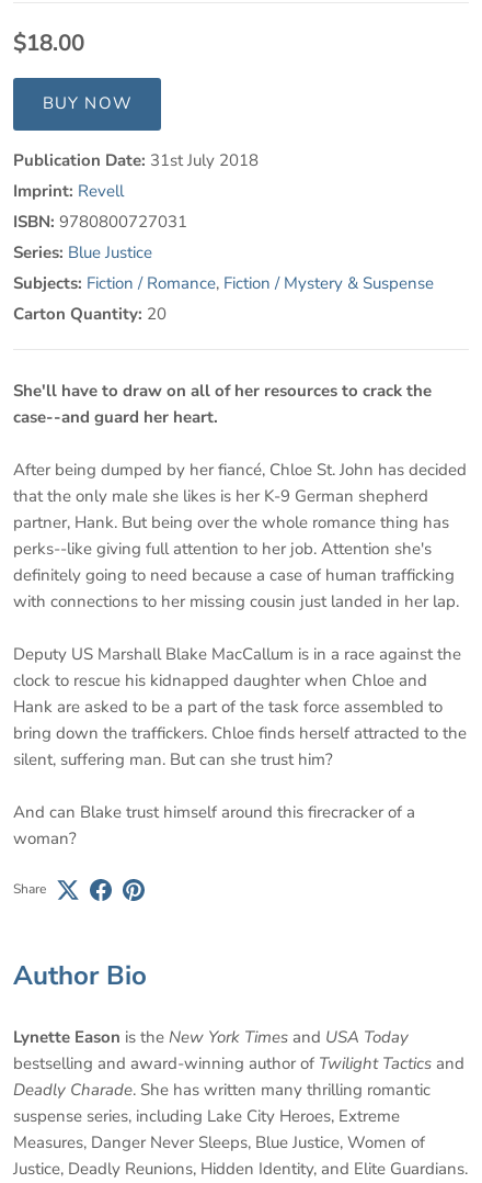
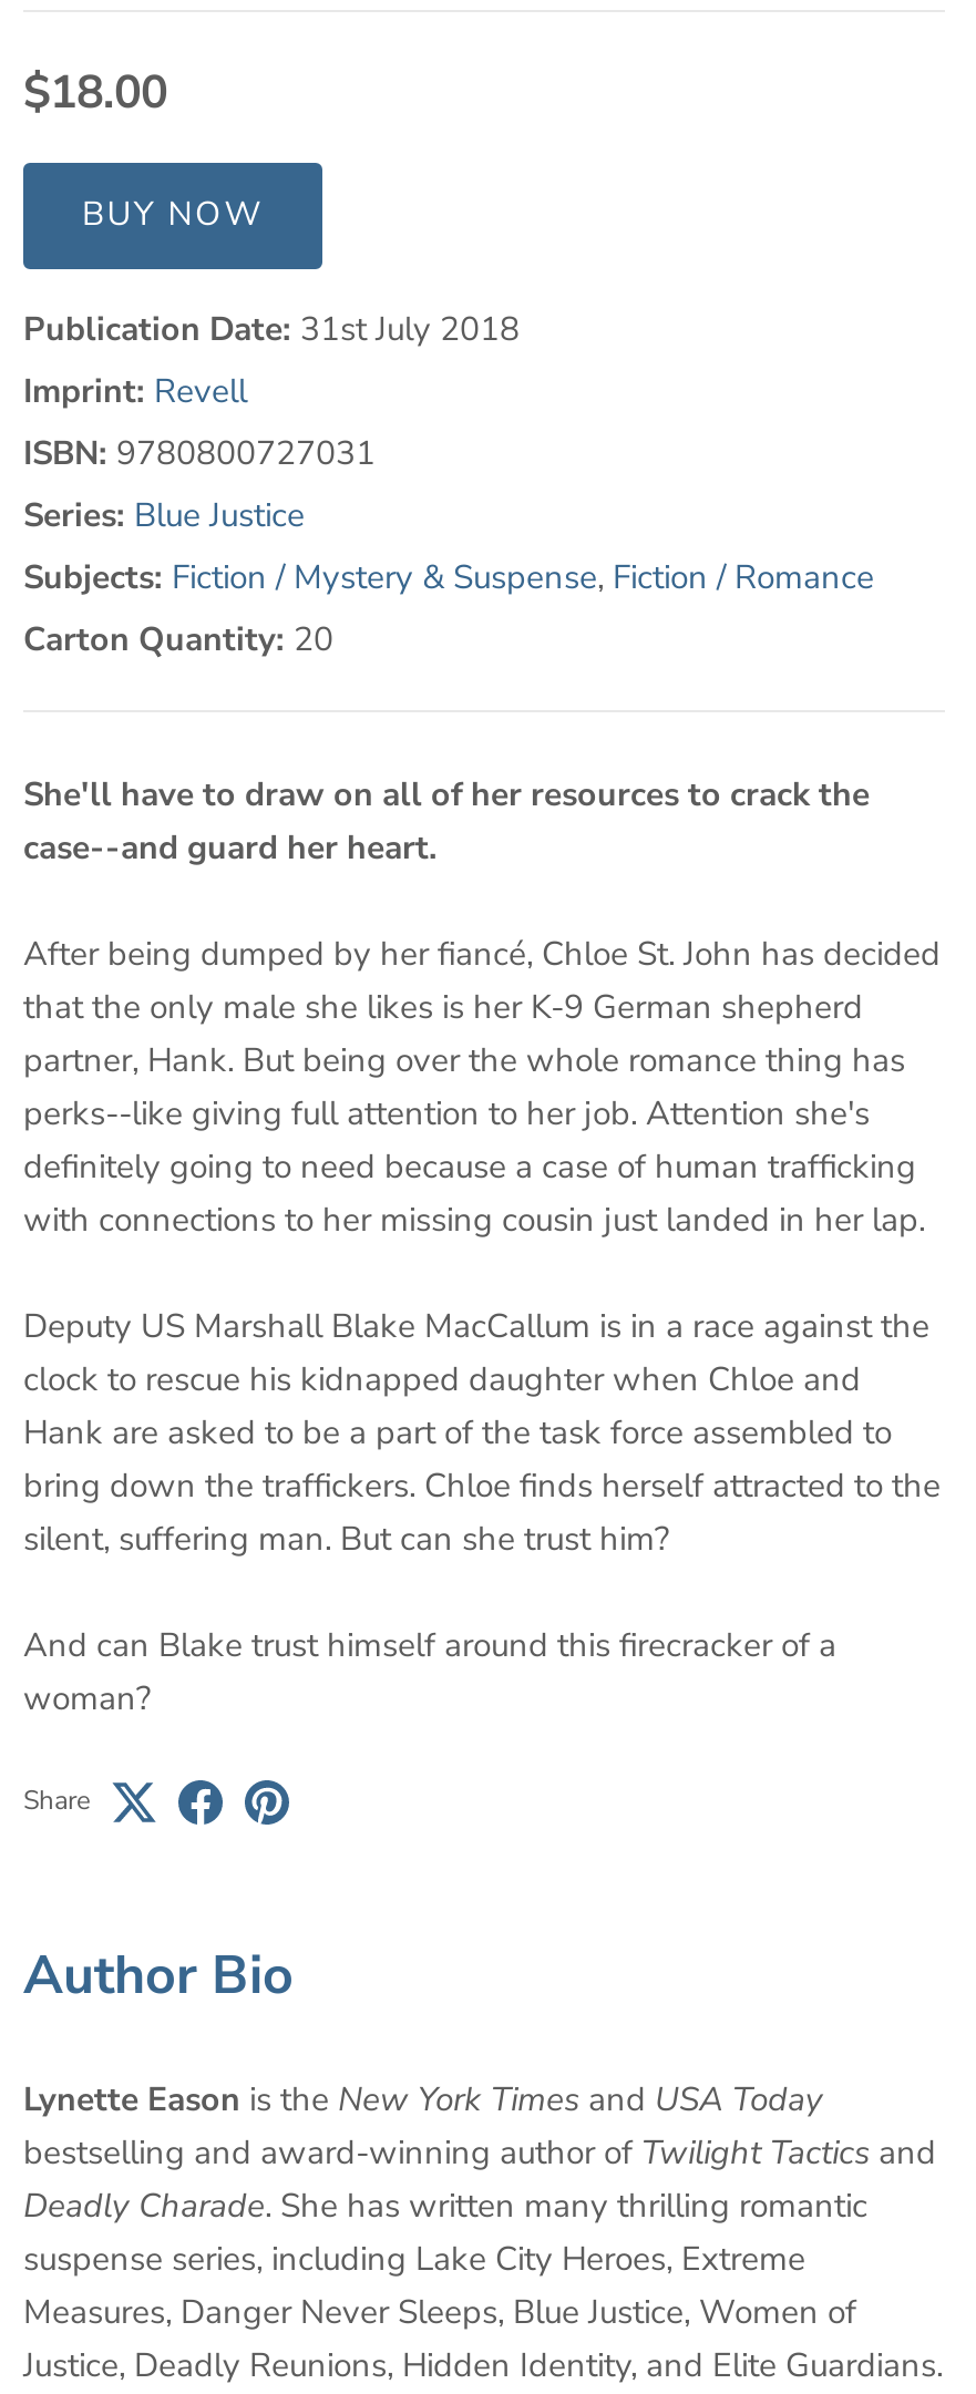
[13,272,434,294] Subjects: Fiction / Romance, Fiction / Mystery & Suspense -> [23,554,874,598] Subjects: Fiction / Mystery & Suspense, Fiction / Romance

